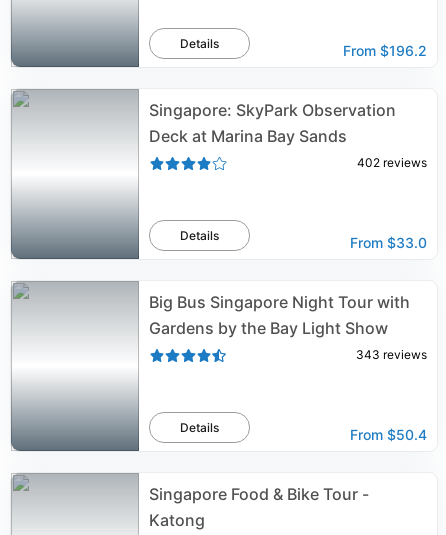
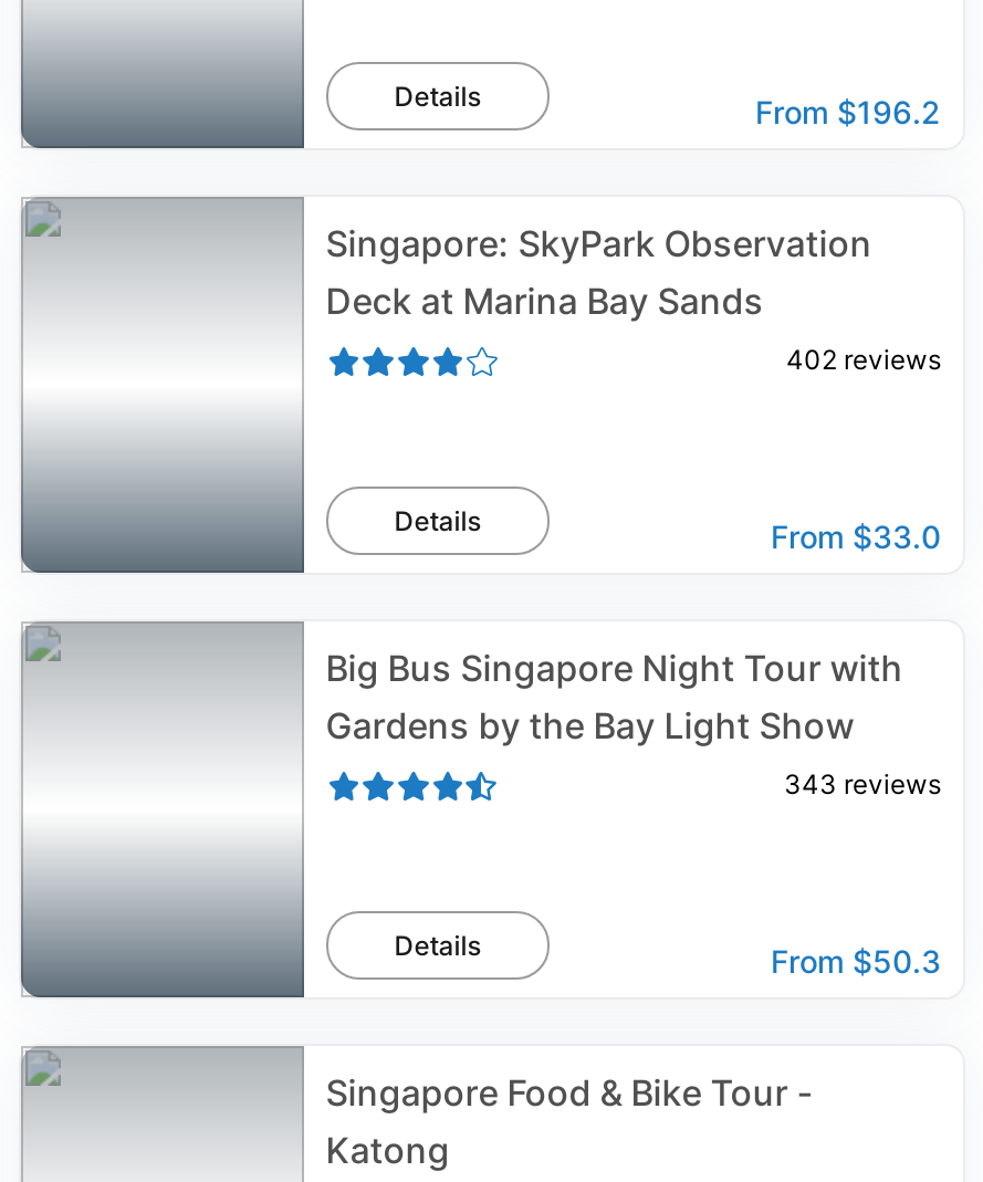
[350,426,427,443] From $50.4 -> [771,942,941,980] From $50.3

